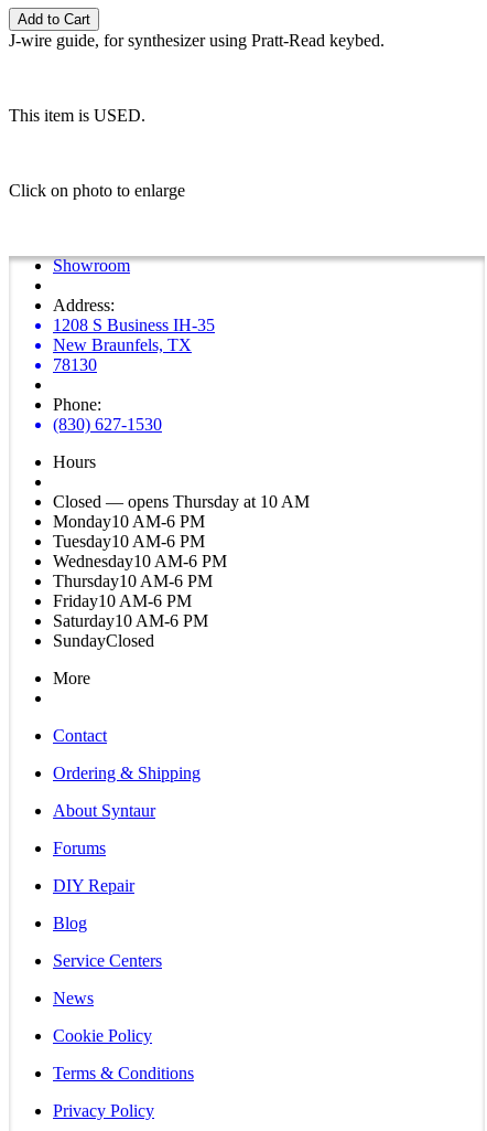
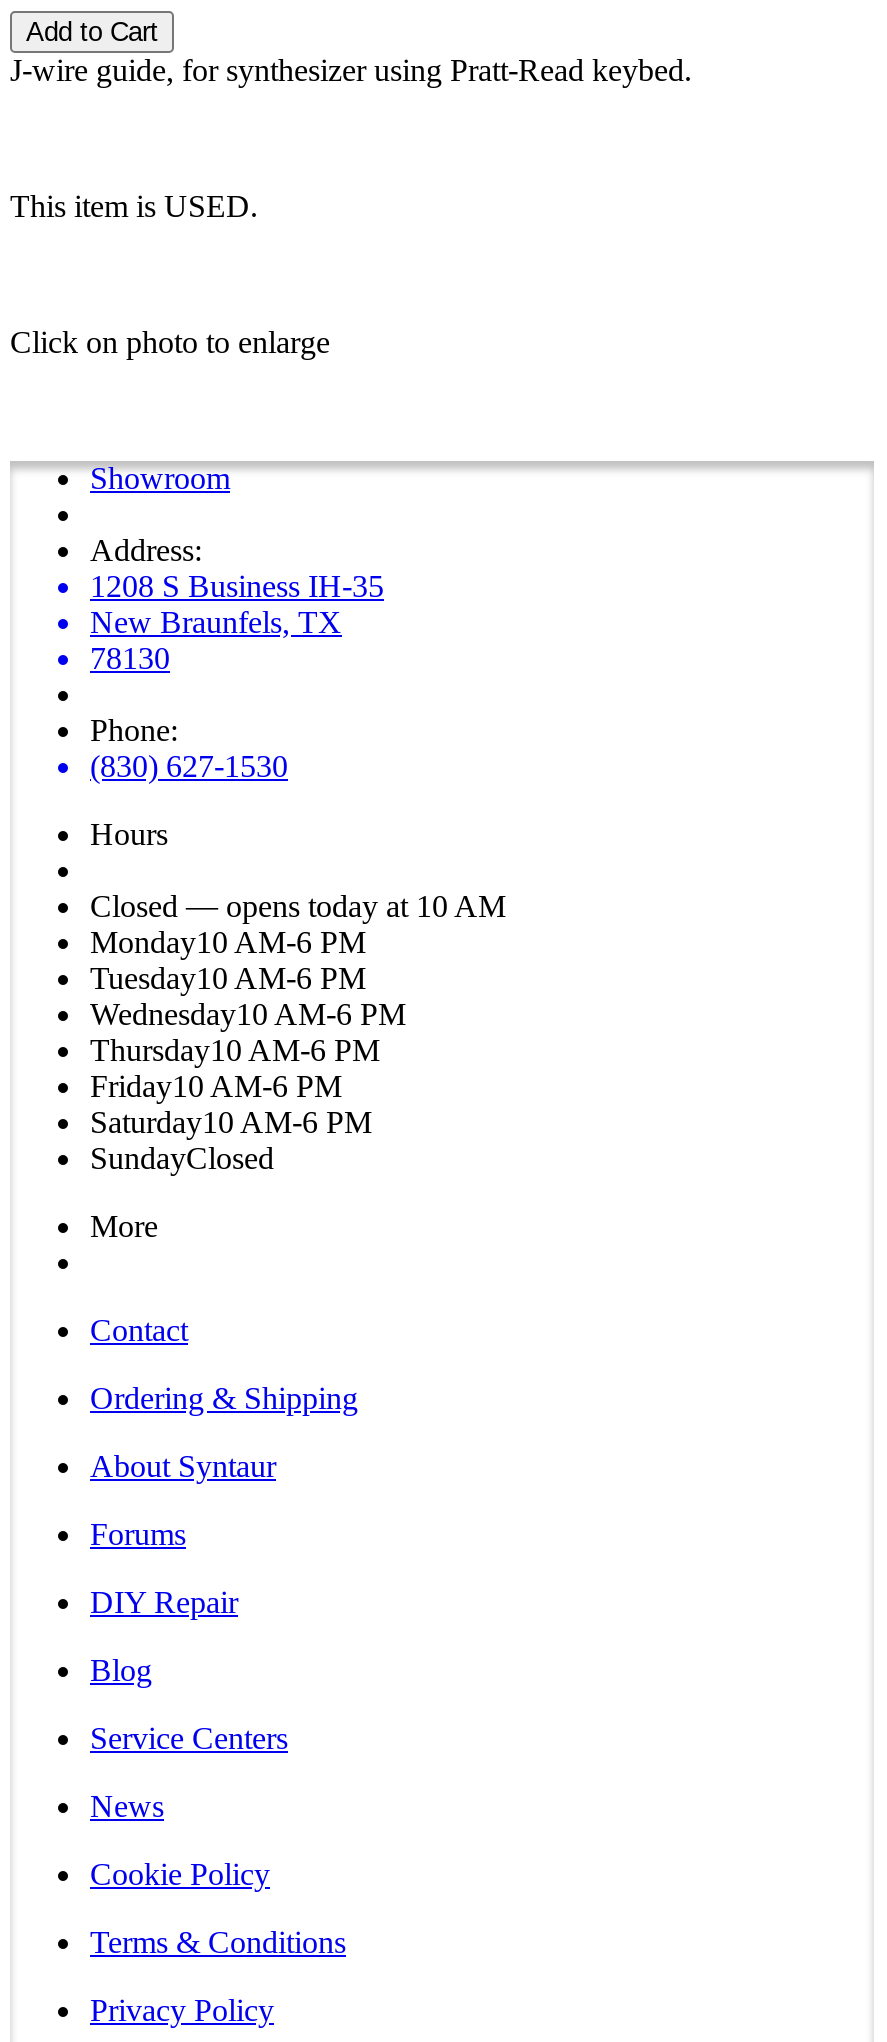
[53,492,310,511] Closed — opens Thursday at 10 AM -> [90,889,506,923] Closed — opens today at 10 AM

